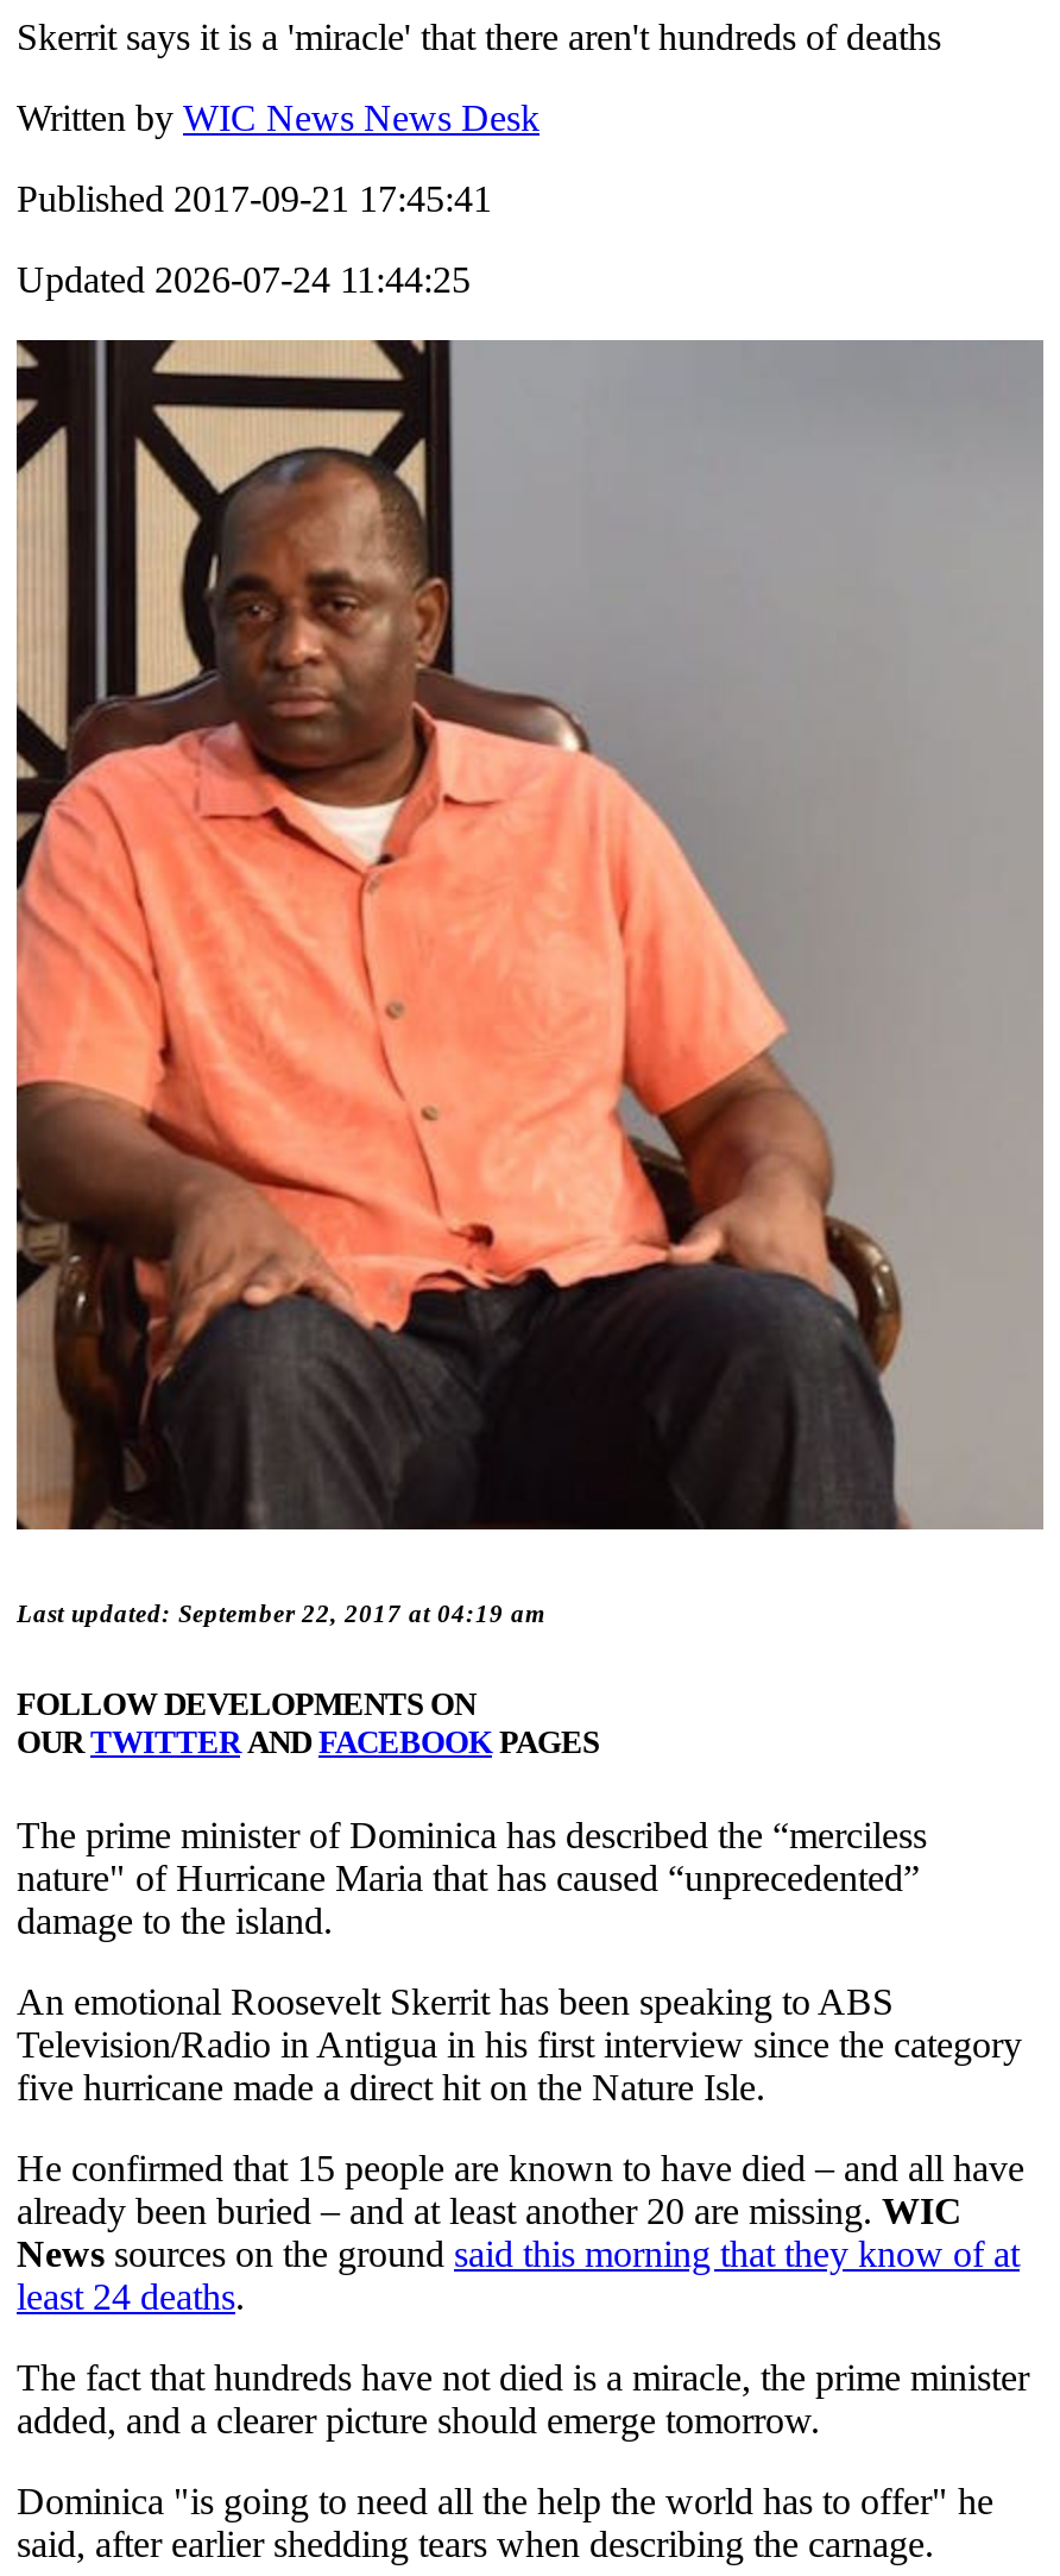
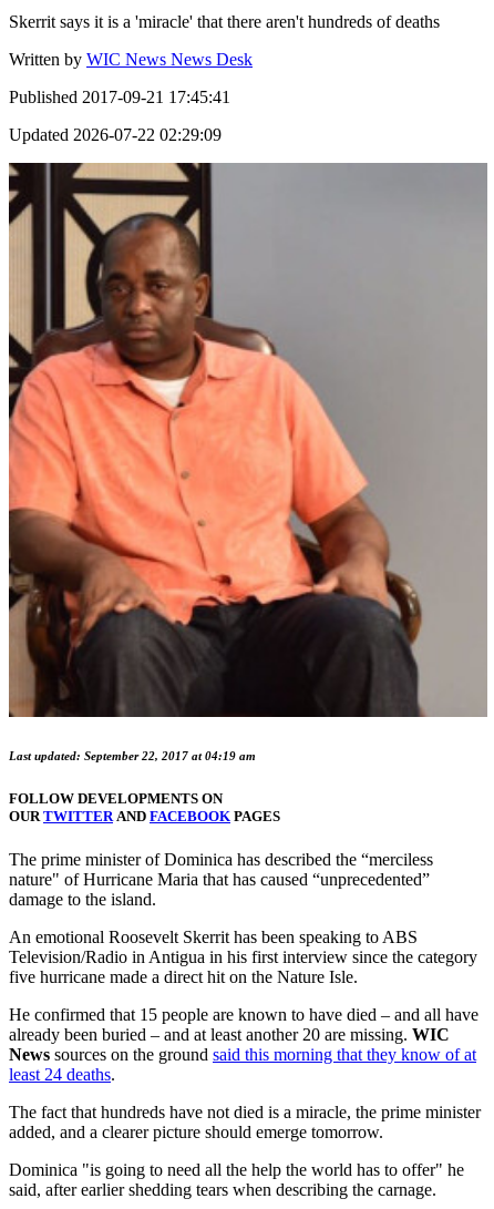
[17,258,471,299] Updated 2026-07-24 11:44:25 -> [9,125,222,144] Updated 2026-07-22 02:29:09

